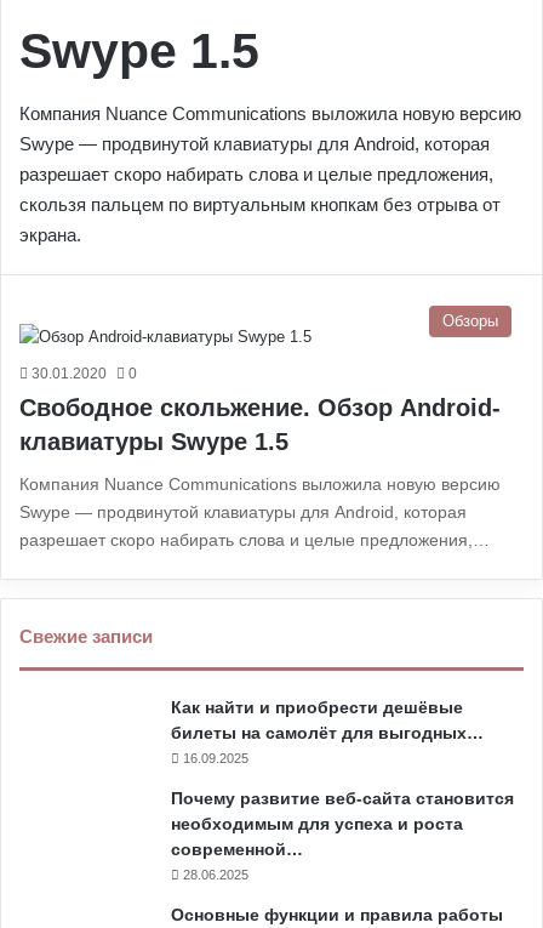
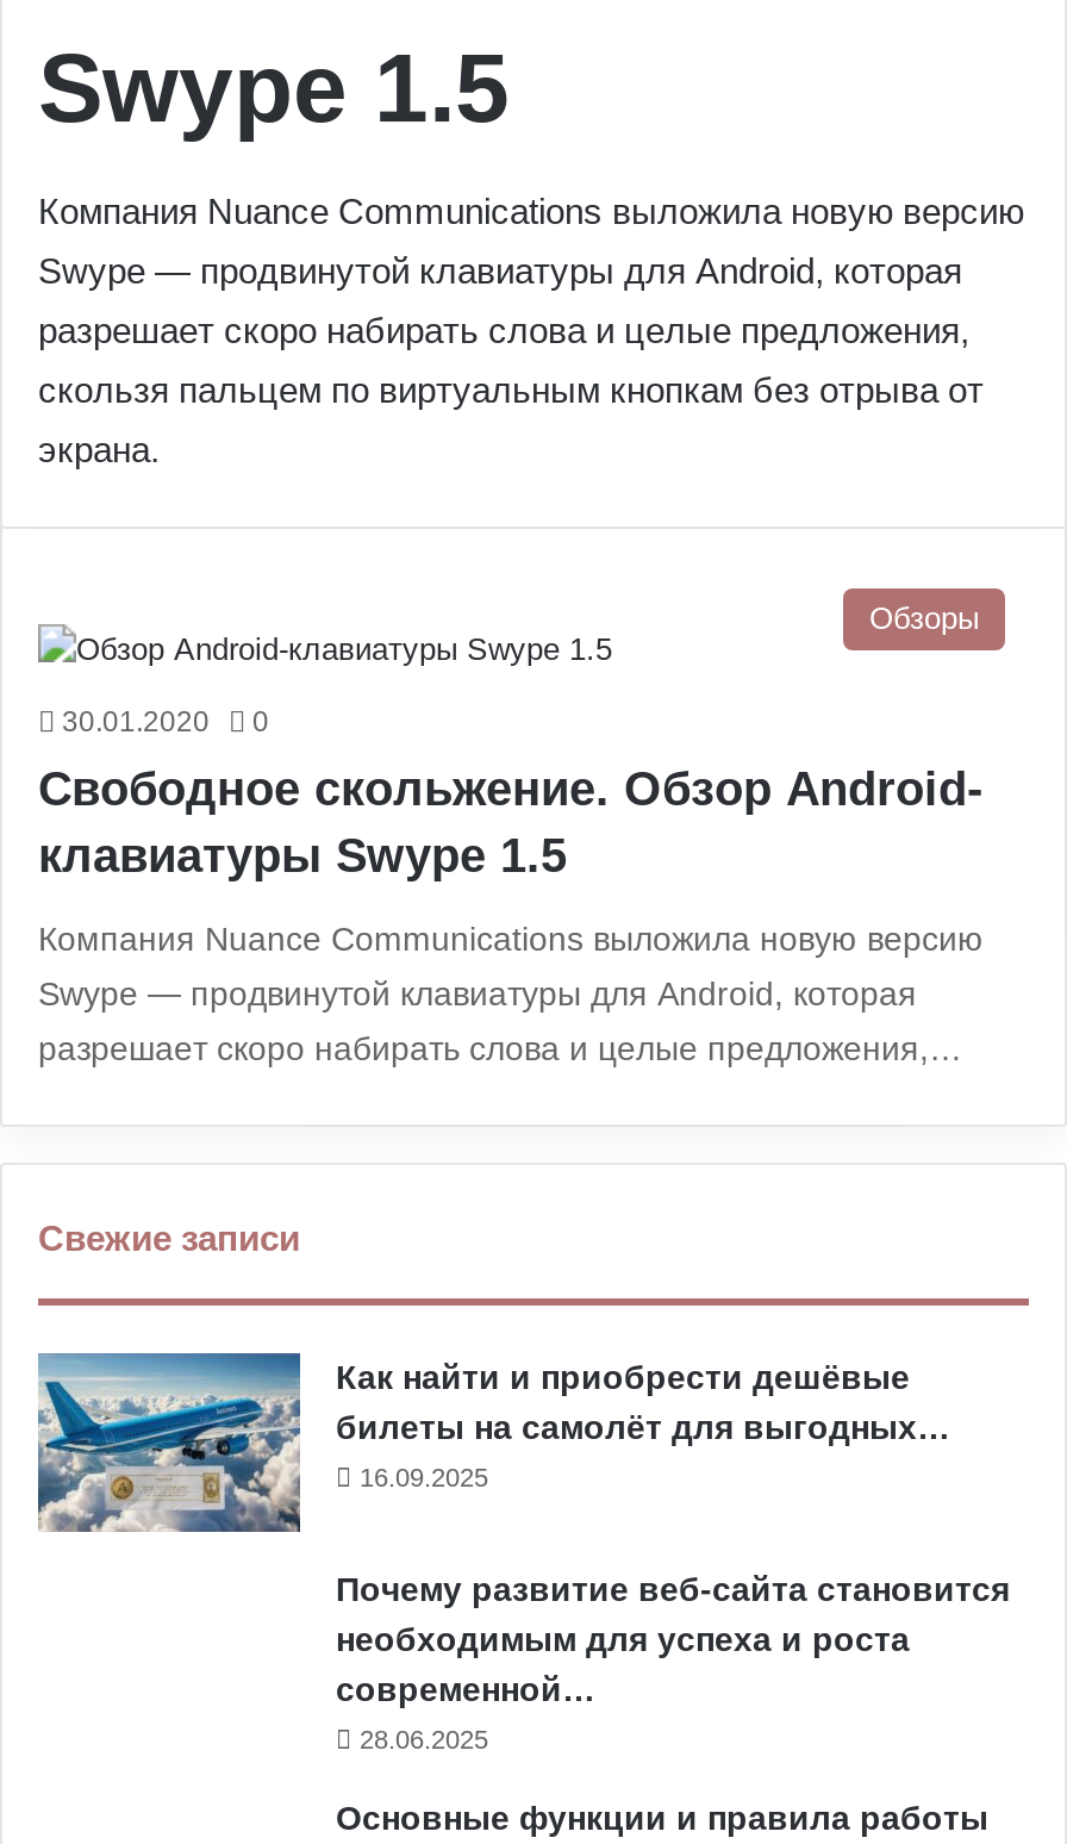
none -> [36,1351,302,1534] [image]

